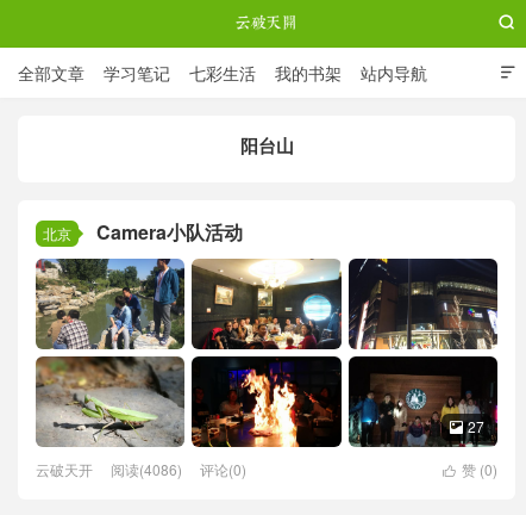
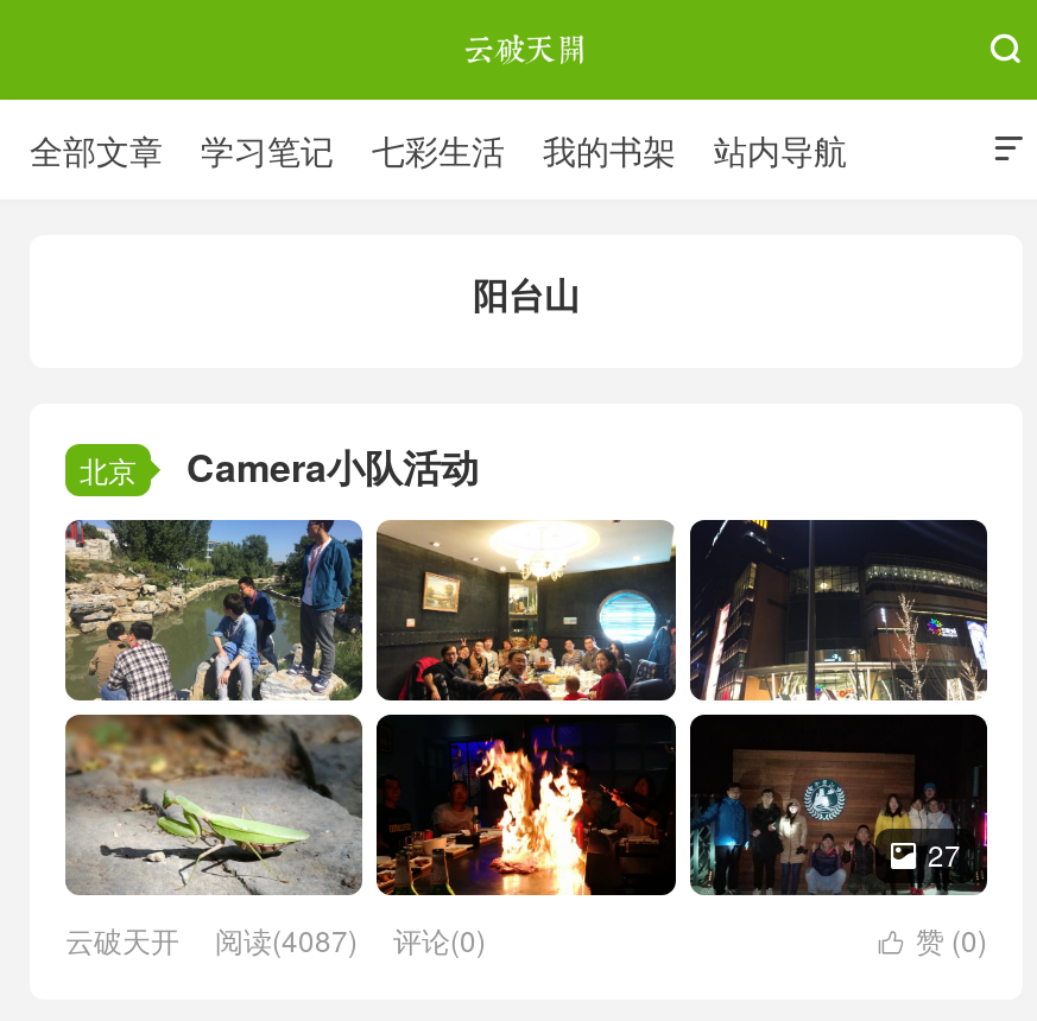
[36,459,246,479] 云破天开 阅读(4086) 评论(0) -> [65,918,486,959] 云破天开 阅读(4087) 评论(0)

